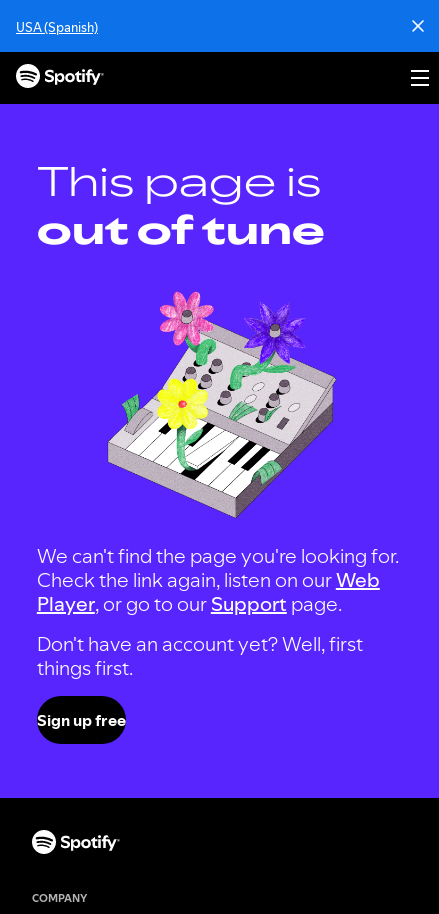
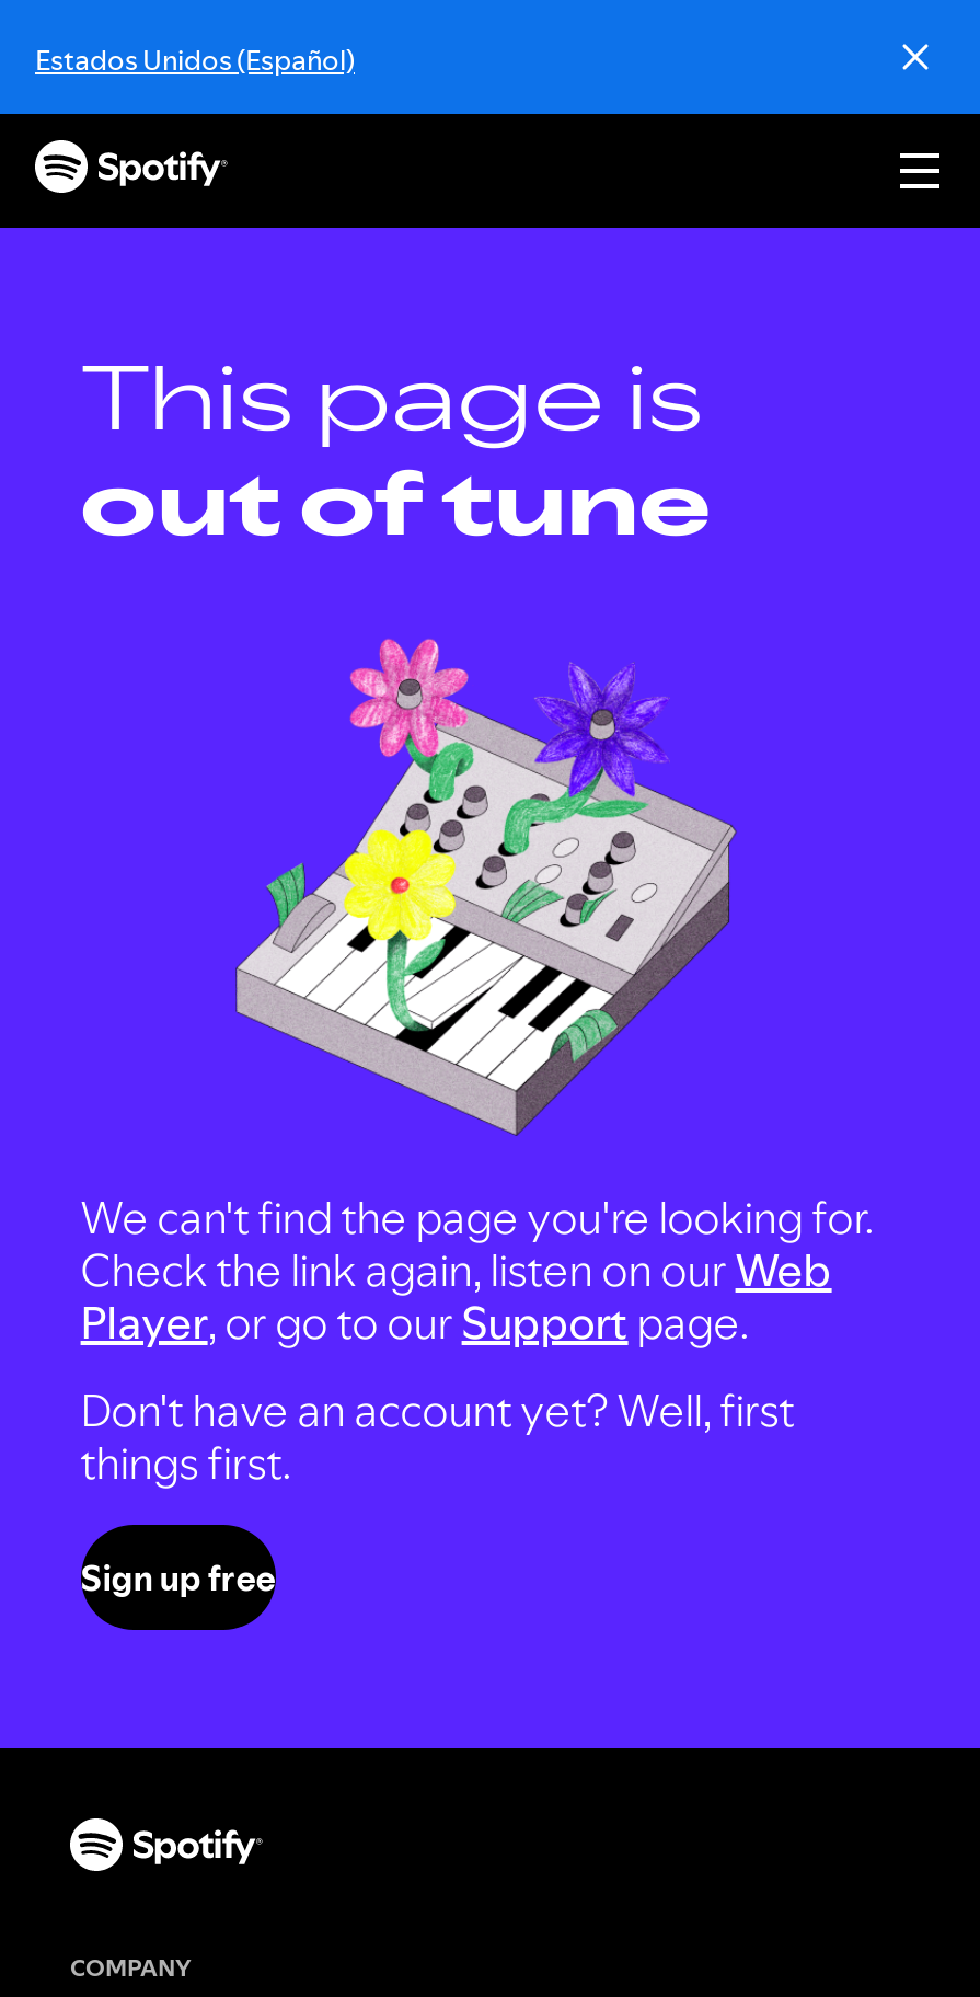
[16,18,98,36] USA (Spanish) -> [35,39,355,79] Estados Unidos (Español)

